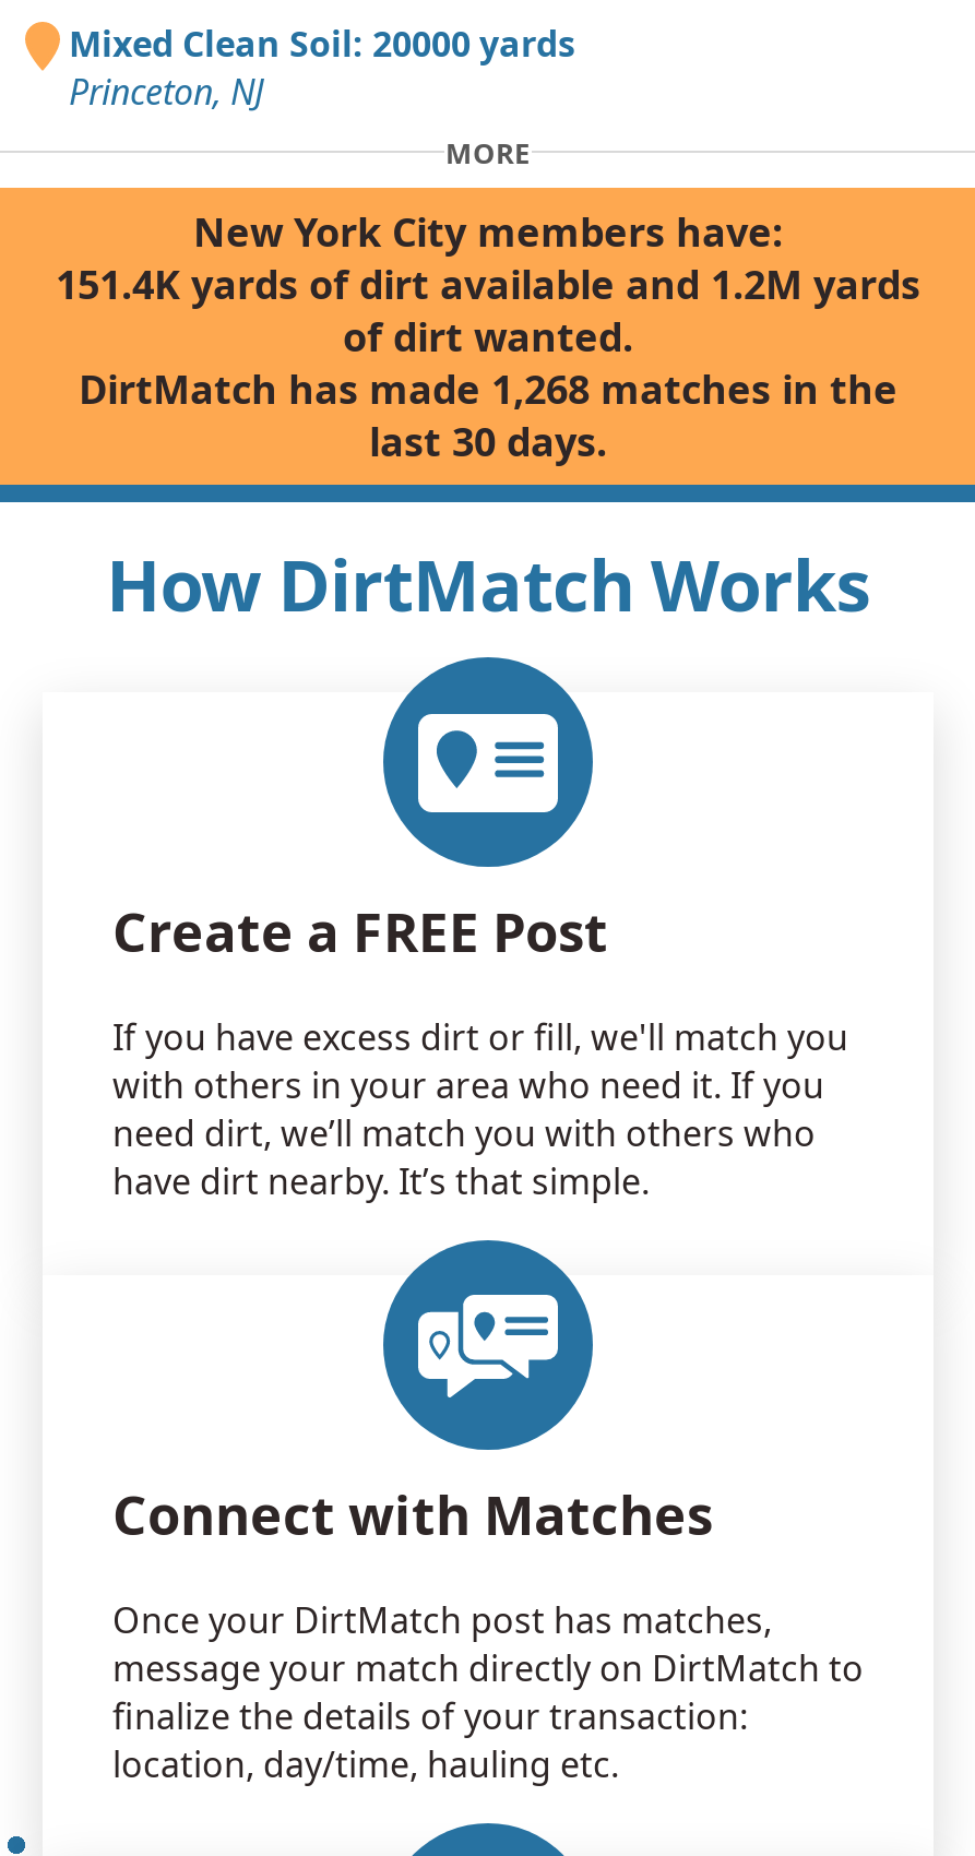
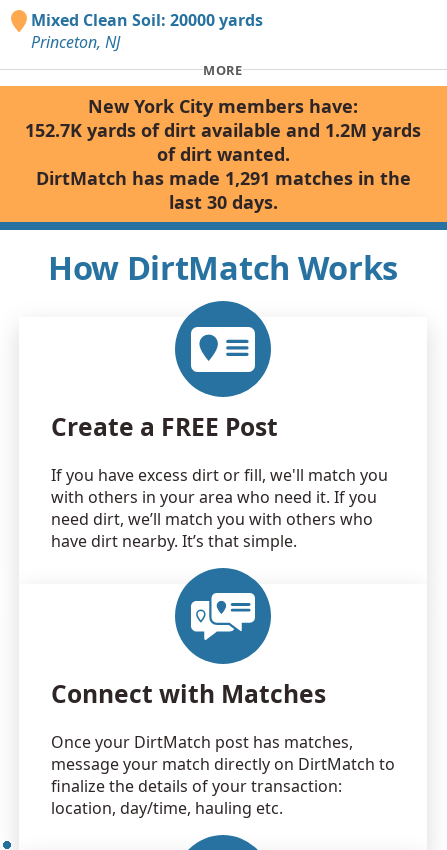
[56,258,920,310] 151.4K yards of dirt available and 1.2M yards -> [25,118,421,142] 152.7K yards of dirt available and 1.2M yards
[79,363,897,415] DirtMatch has made 1,268 matches in the -> [35,166,410,190] DirtMatch has made 1,291 matches in the

